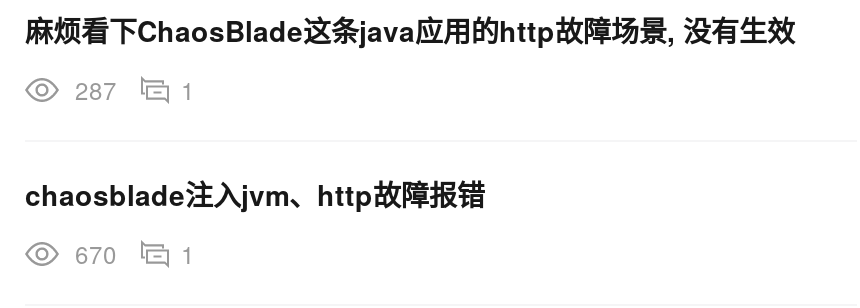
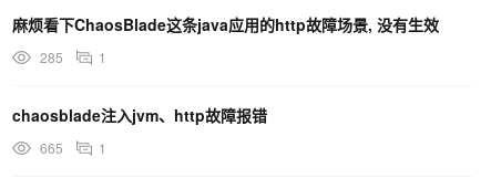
[75,72,195,106] 287 1 -> [40,48,106,66] 285 1
[75,236,195,270] 670 1 -> [40,138,106,157] 665 1

